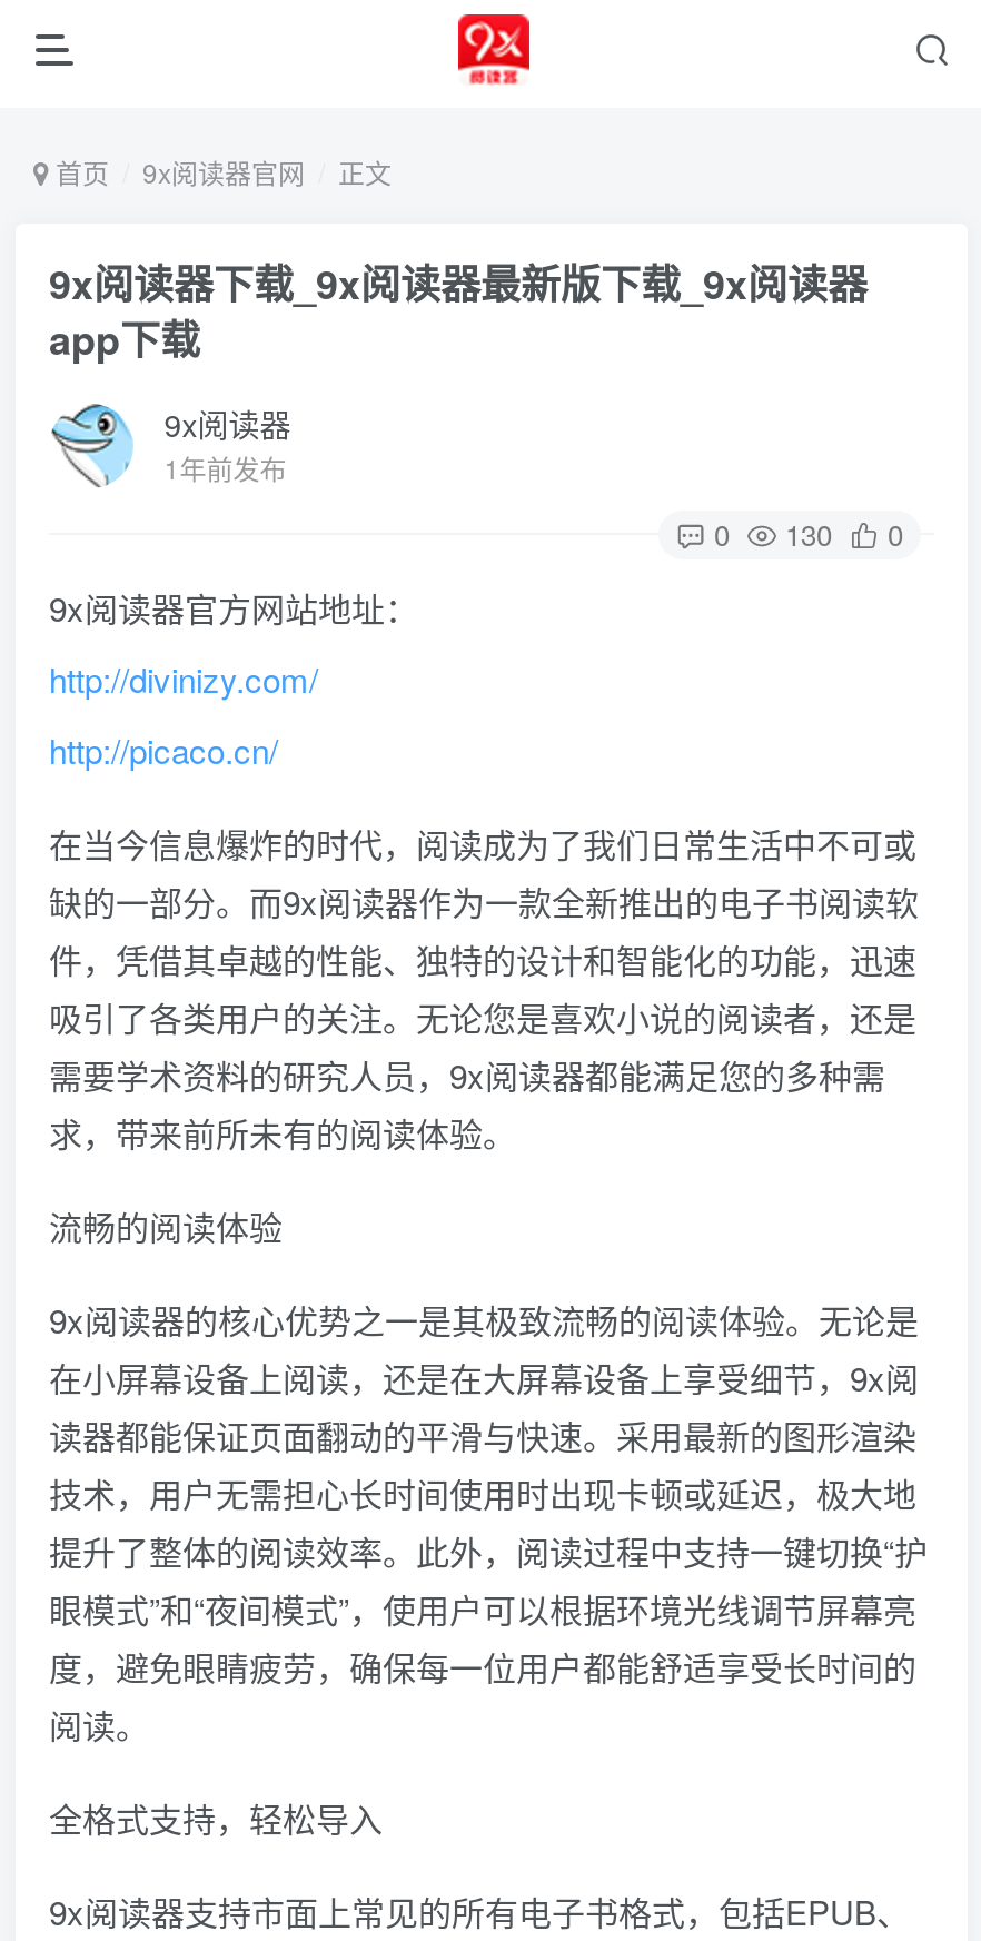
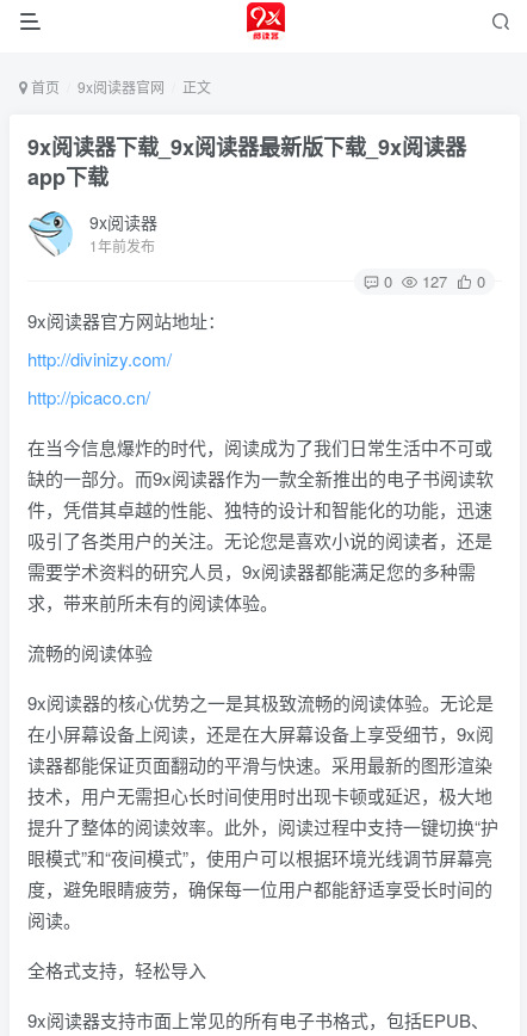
[705,513,903,555] 0 130 0 -> [379,270,485,292] 0 127 0

